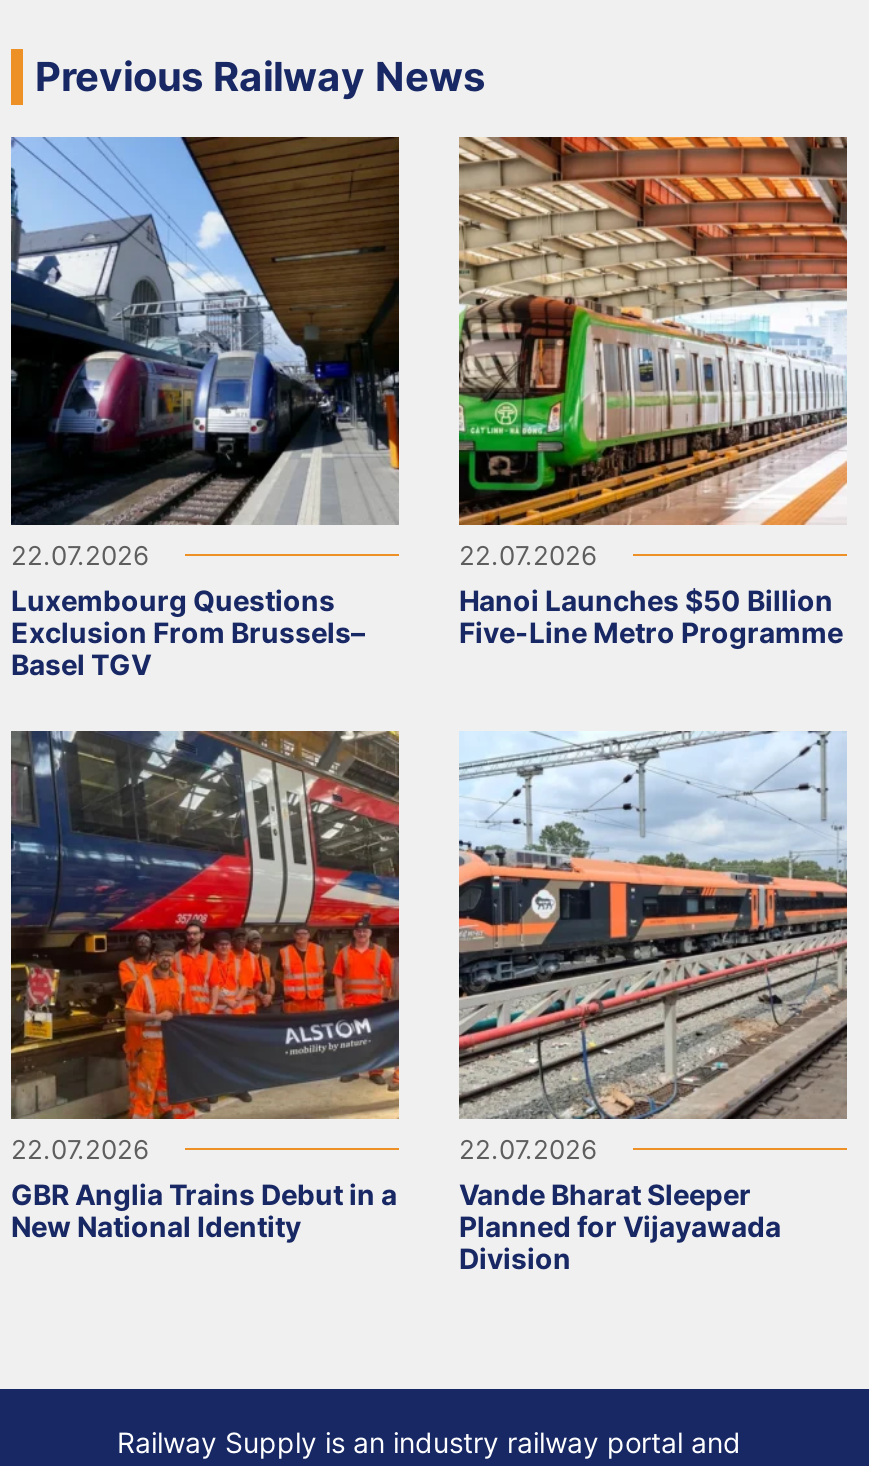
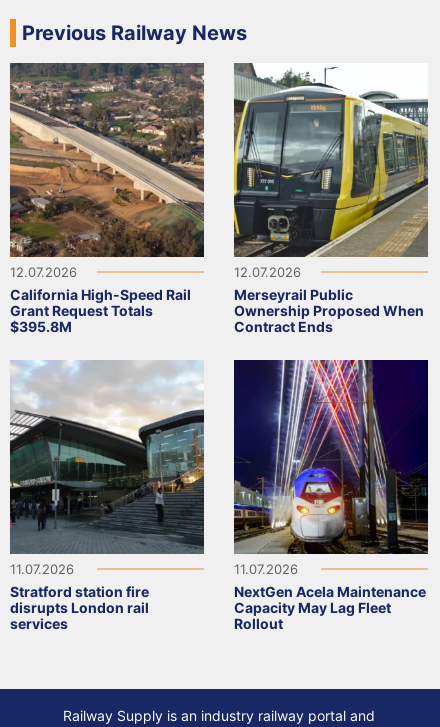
[9,136,401,682] [image] | 22.07.2026 | Luxembourg Questions | Exclusion From Brussels– | Basel TGV -> [9,62,205,335] [image] | 12.07.2026 | California High-Speed Rail | Grant Request Totals | $395.8M
[457,134,849,650] [image] | 22.07.2026 | Hanoi Launches $50 Billion | Five-Line Metro Programme -> [233,62,429,335] [image] | 12.07.2026 | Merseyrail Public | Ownership Proposed When | Contract Ends
[9,728,401,1244] [image] | 22.07.2026 | GBR Anglia Trains Debut in a | New National Identity -> [10,359,205,632] [image] | 11.07.2026 | Stratford station fire | disrupts London rail | services
[457,730,849,1276] [image] | 22.07.2026 | Vande Bharat Sleeper | Planned for Vijayawada | Division -> [233,359,429,632] [image] | 11.07.2026 | NextGen Acela Maintenance | Capacity May Lag Fleet | Rollout

